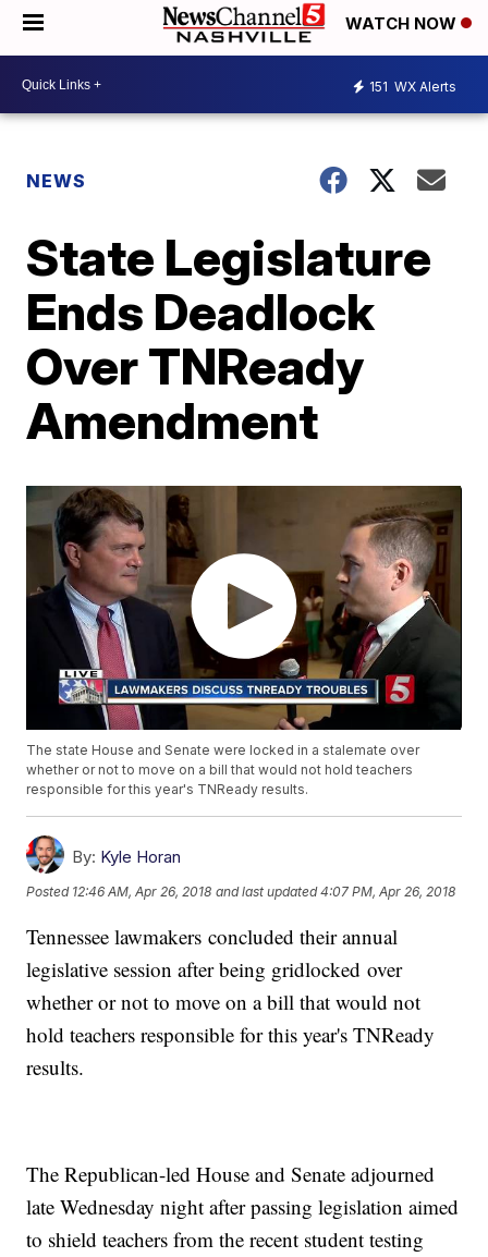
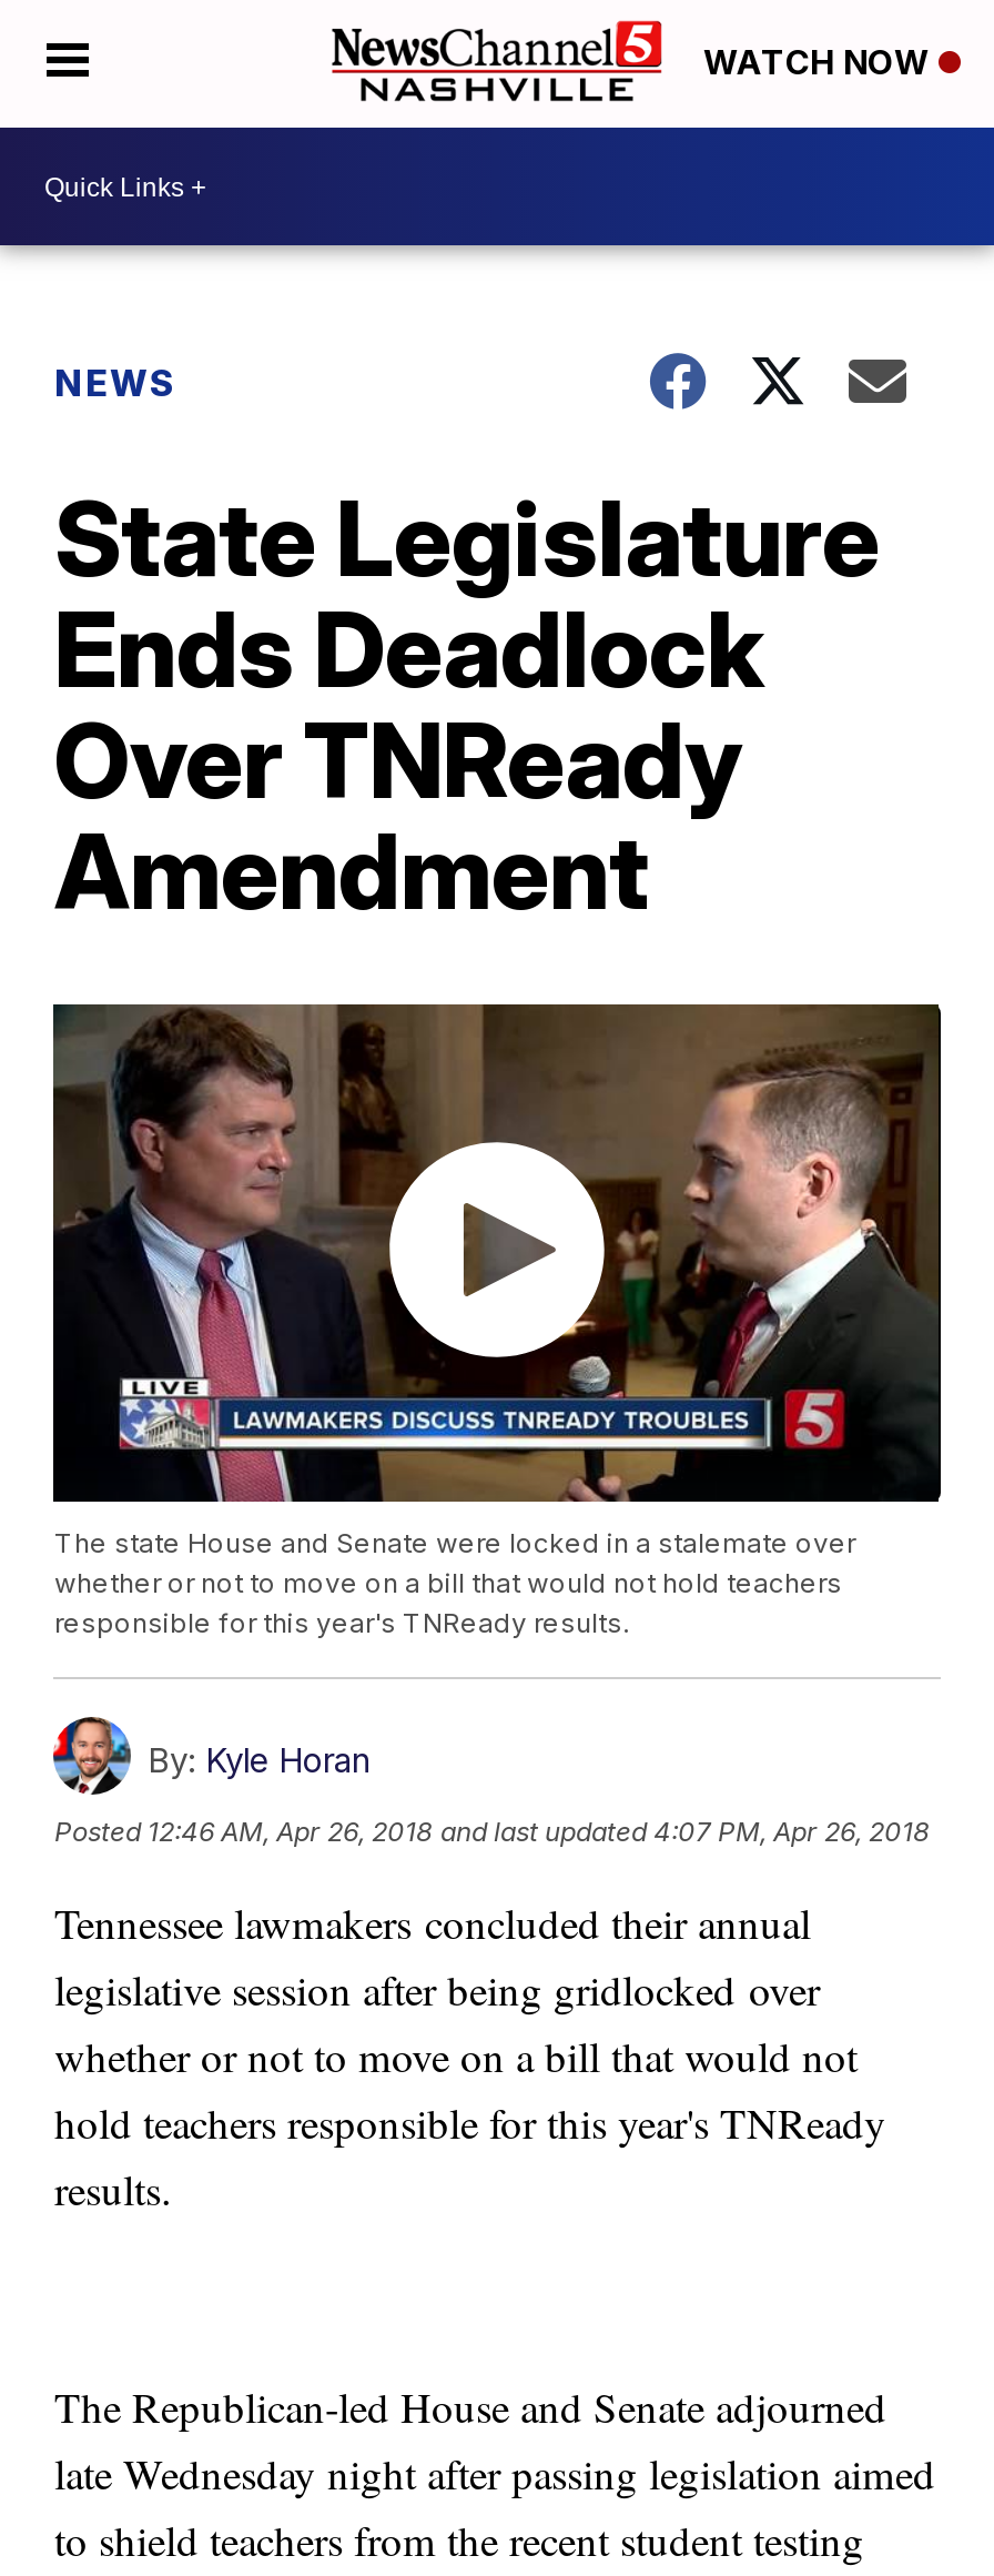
[369,78,456,94] 151 WX Alerts -> none

